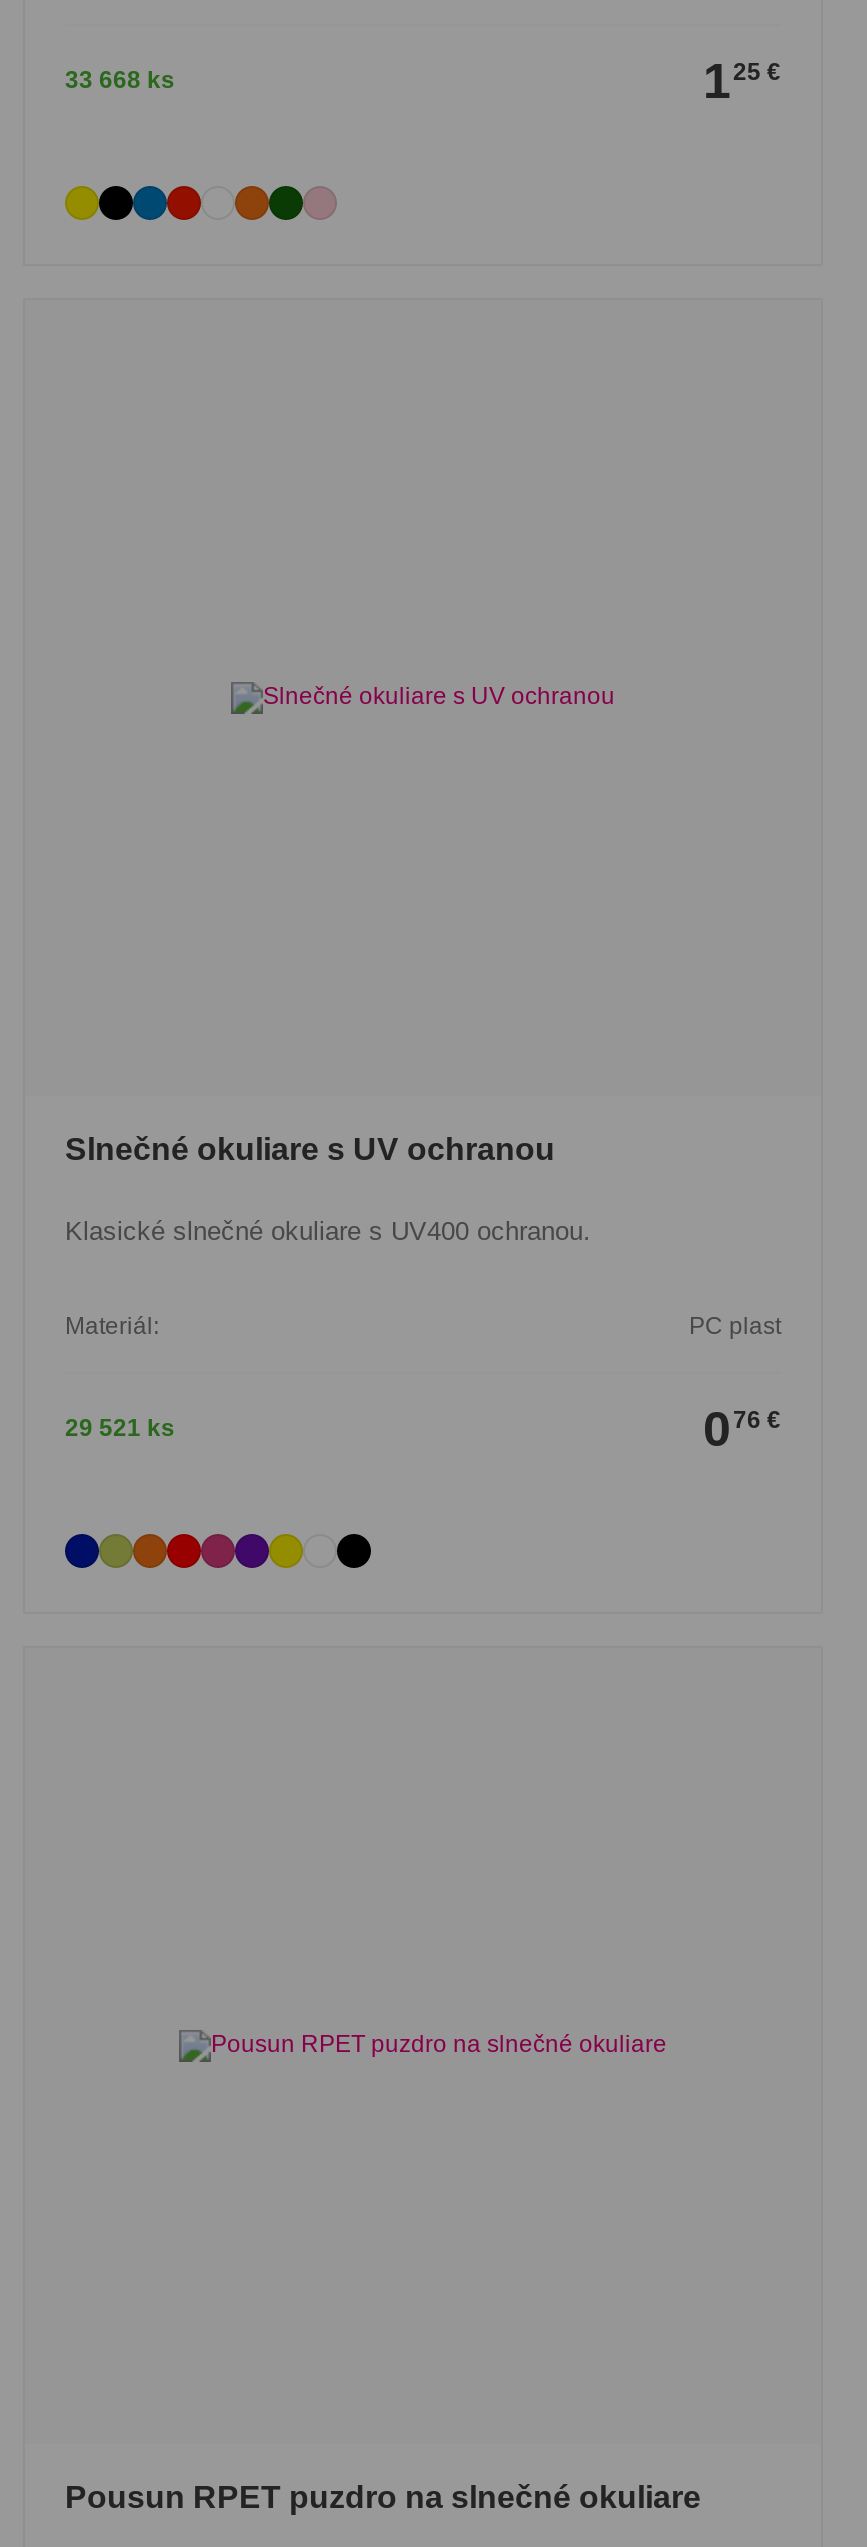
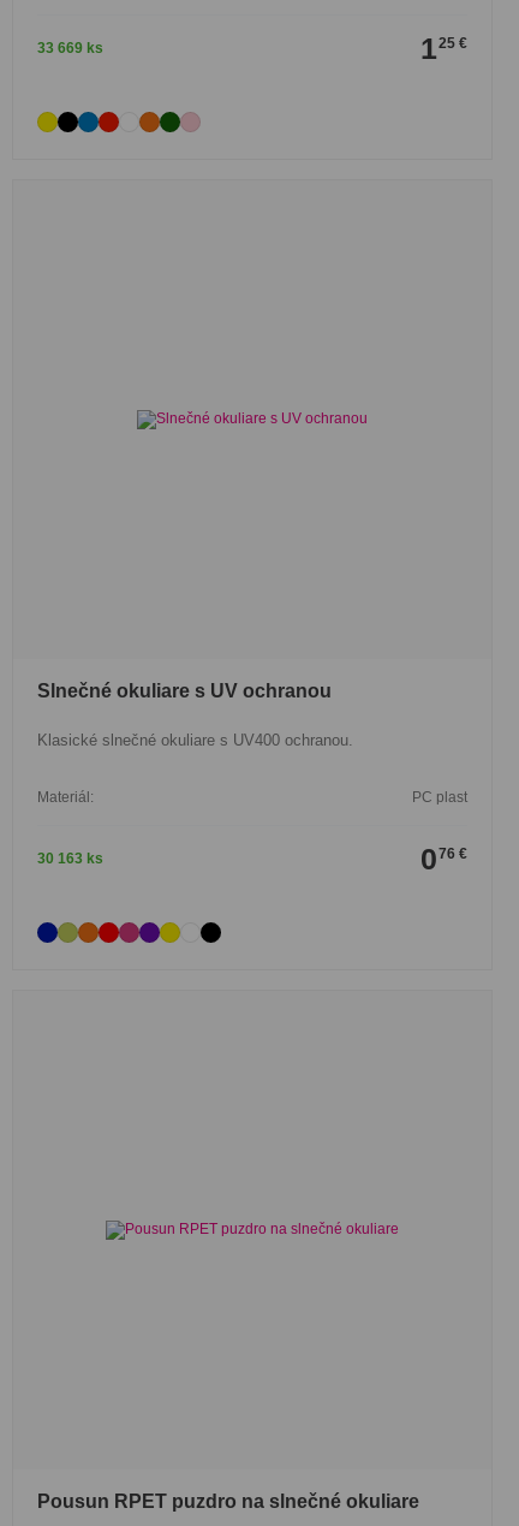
[65,66,175,94] 33 668 ks -> [37,40,103,57] 33 669 ks
[65,1414,175,1442] 29 521 ks -> [37,850,103,867] 30 163 ks

